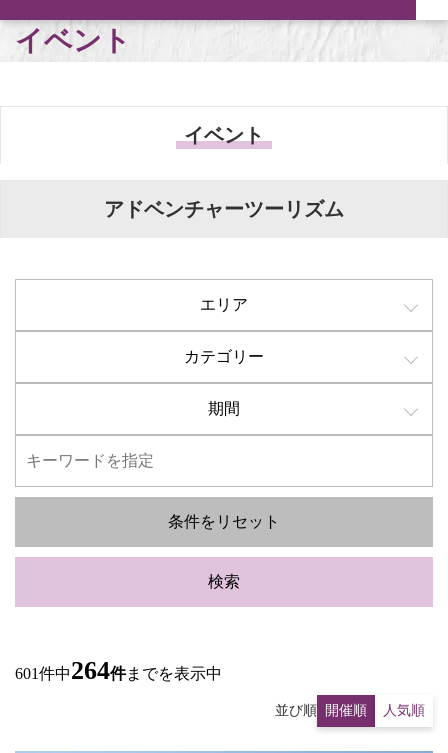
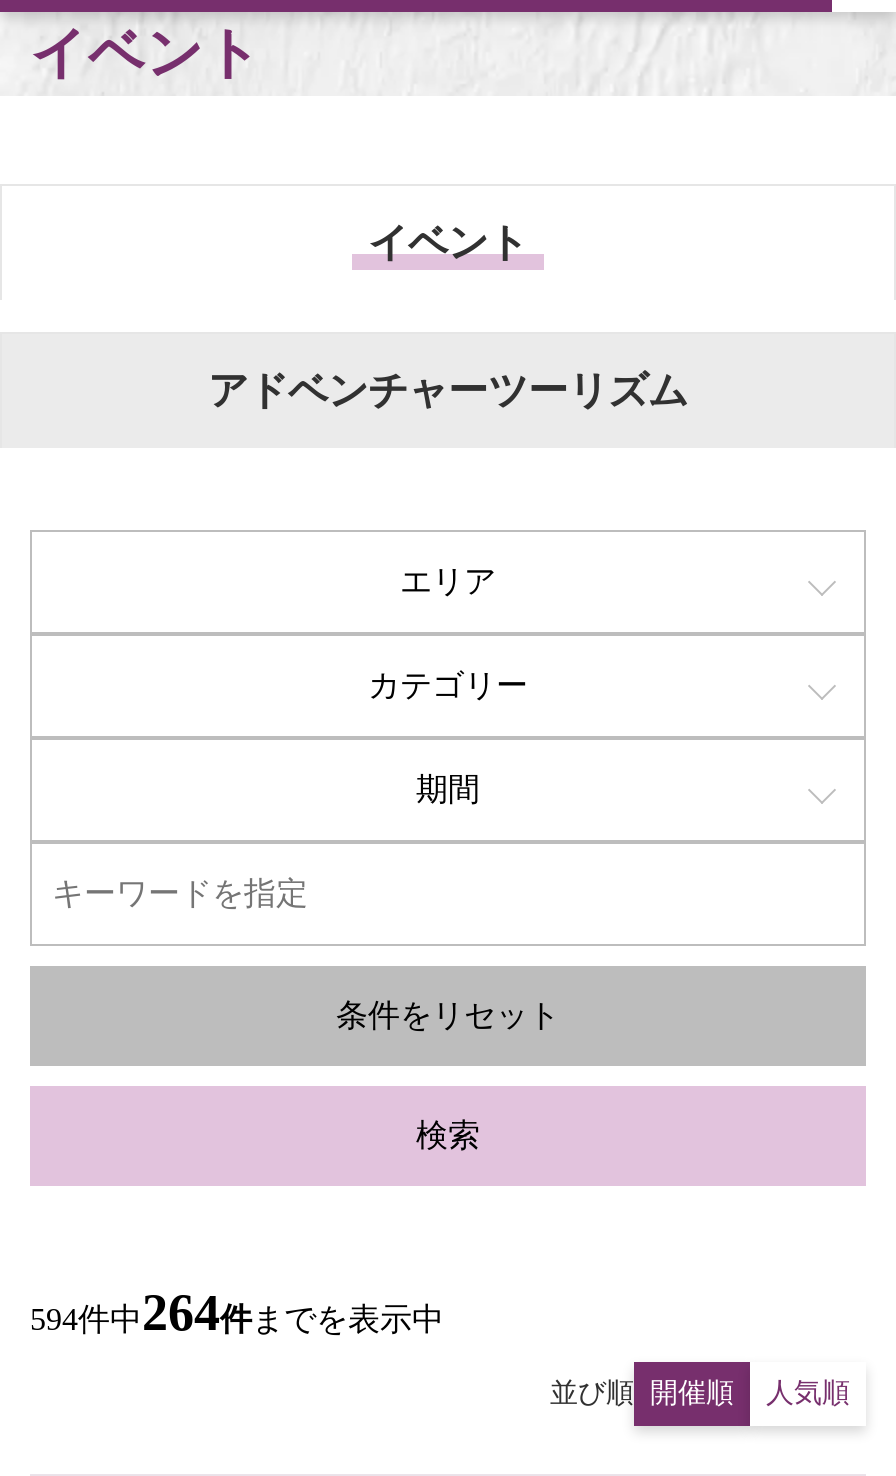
[15,656,222,685] 601件中264件までを表示中 -> [30,1284,444,1342] 594件中264件までを表示中

